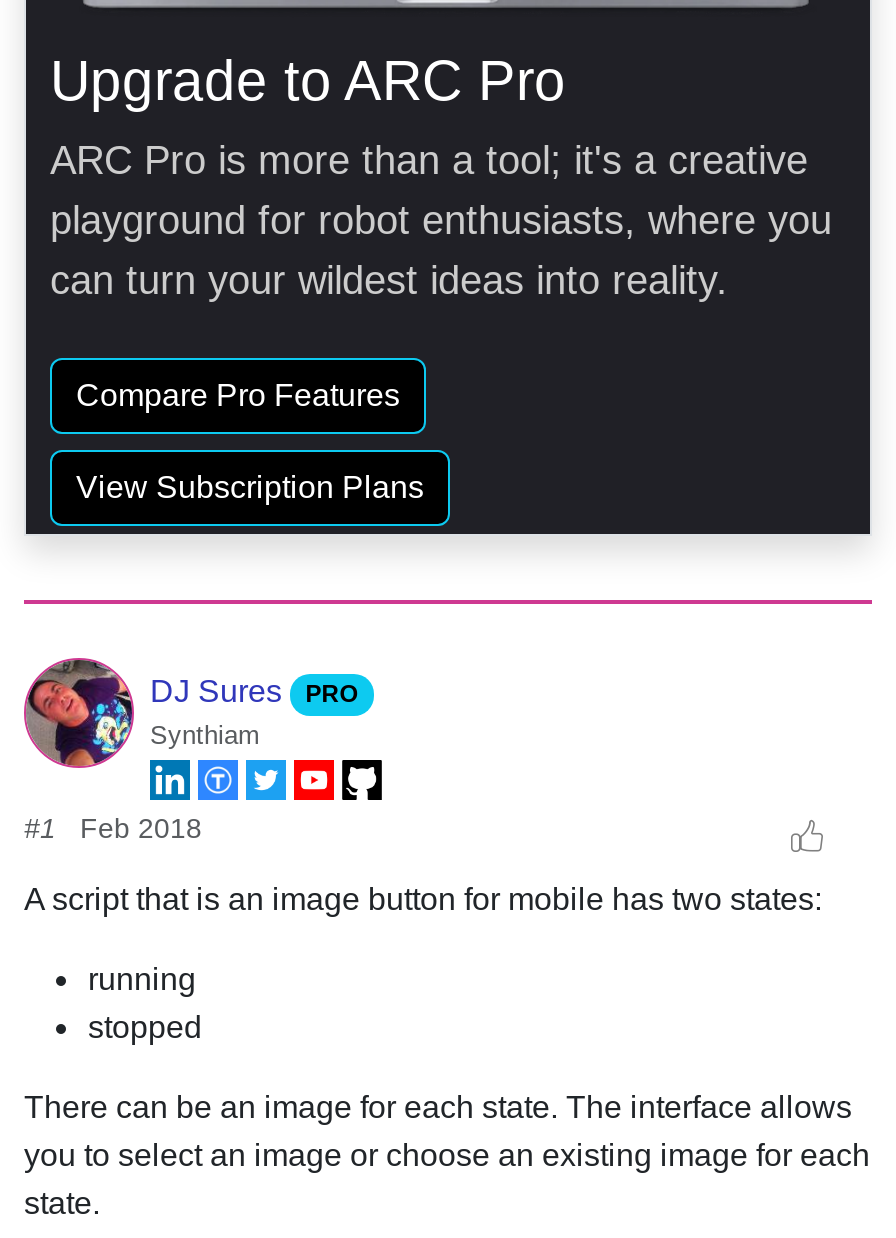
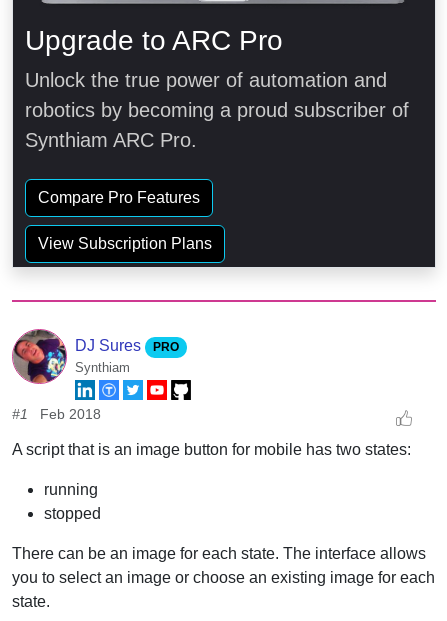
[50,139,832,303] ARC Pro is more than a tool; it's a creative | playground for robot enthusiasts, where you | can turn your wildest ideas into reality. -> [25,69,409,151] Unlock the true power of automation and | robotics by becoming a proud subscriber of | Synthiam ARC Pro.

